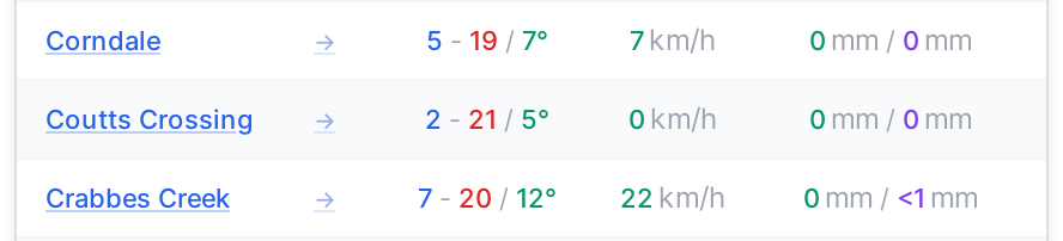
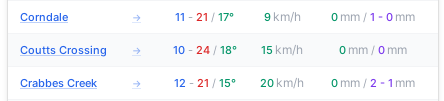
[426,21,972,57] 5 - 19 / 7° | 7 km/h | 0 mm / 0 mm -> [175,9,415,24] 11 - 21 / 17° | 9 km/h | 0 mm / 1 - 0 mm
[425,103,549,136] 2 - 21 / 5° -> [172,43,236,57] 10 - 24 / 18°
[628,100,717,136] 0 km/h -> [261,42,303,57] 15 km/h
[418,179,978,215] 7 - 20 / 12° | 22 km/h | 0 mm / <1 mm -> [173,75,415,90] 12 - 21 / 15° | 20 km/h | 0 mm / 2 - 1 mm

